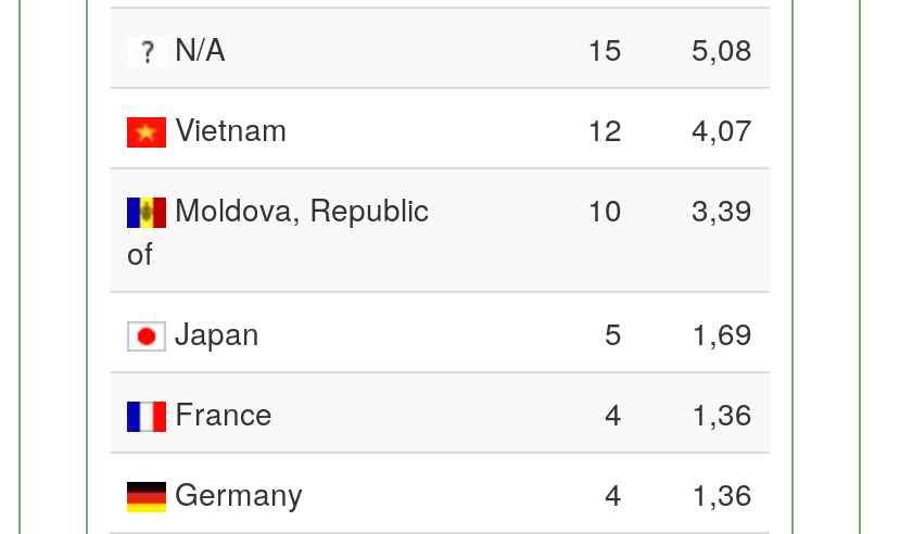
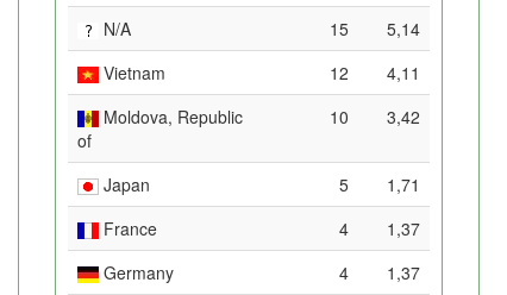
[587,25,752,68] 15 5,08 -> [330,16,420,40] 15 5,14
[587,105,752,149] 12 4,07 -> [330,60,420,84] 12 4,11
[587,186,752,229] 10 3,39 -> [330,104,420,128] 10 3,42
[605,309,752,353] 5 1,69 -> [339,172,420,196] 5 1,71
[605,390,752,433] 4 1,36 -> [339,216,420,240] 4 1,37
[605,470,752,513] 4 1,36 -> [339,260,420,284] 4 1,37

